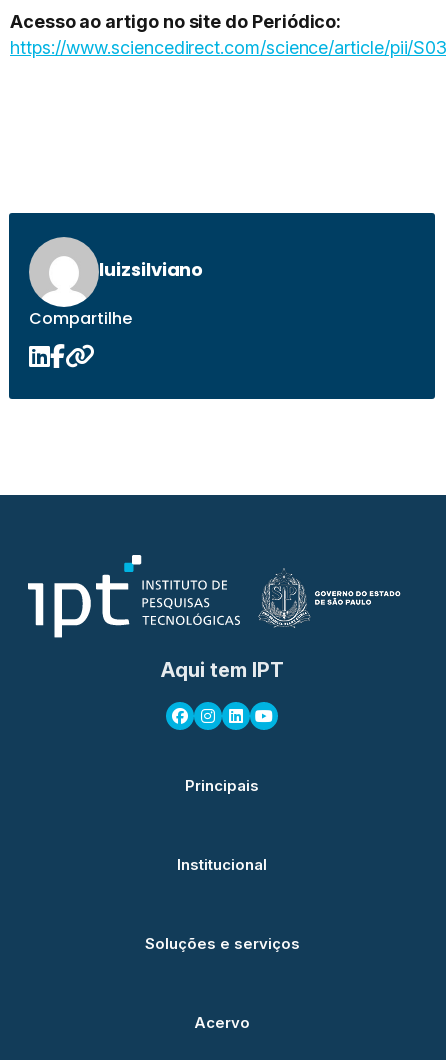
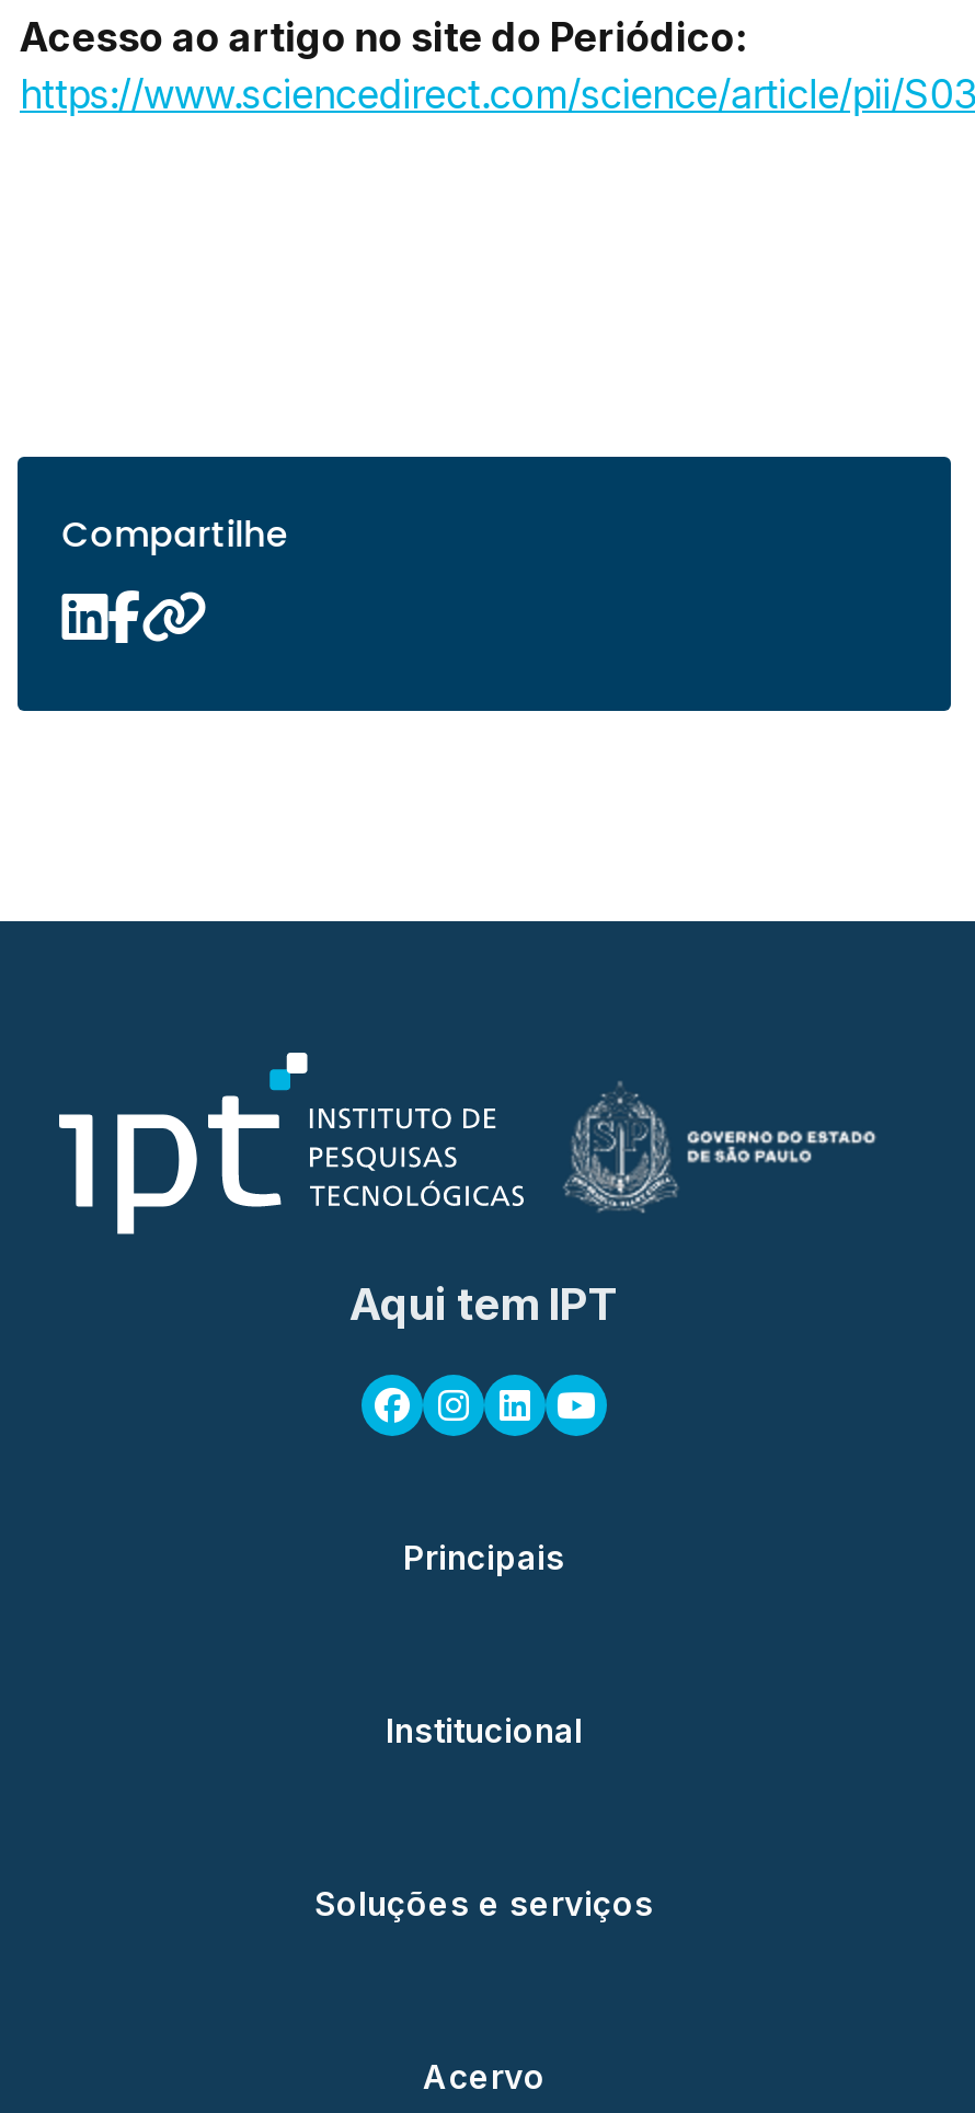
[28,236,203,305] [image] | luizsilviano -> none

